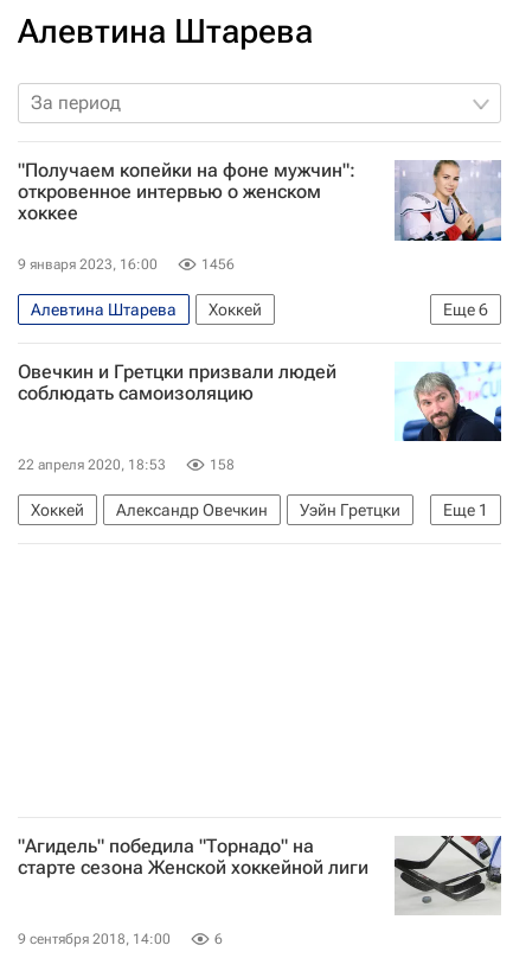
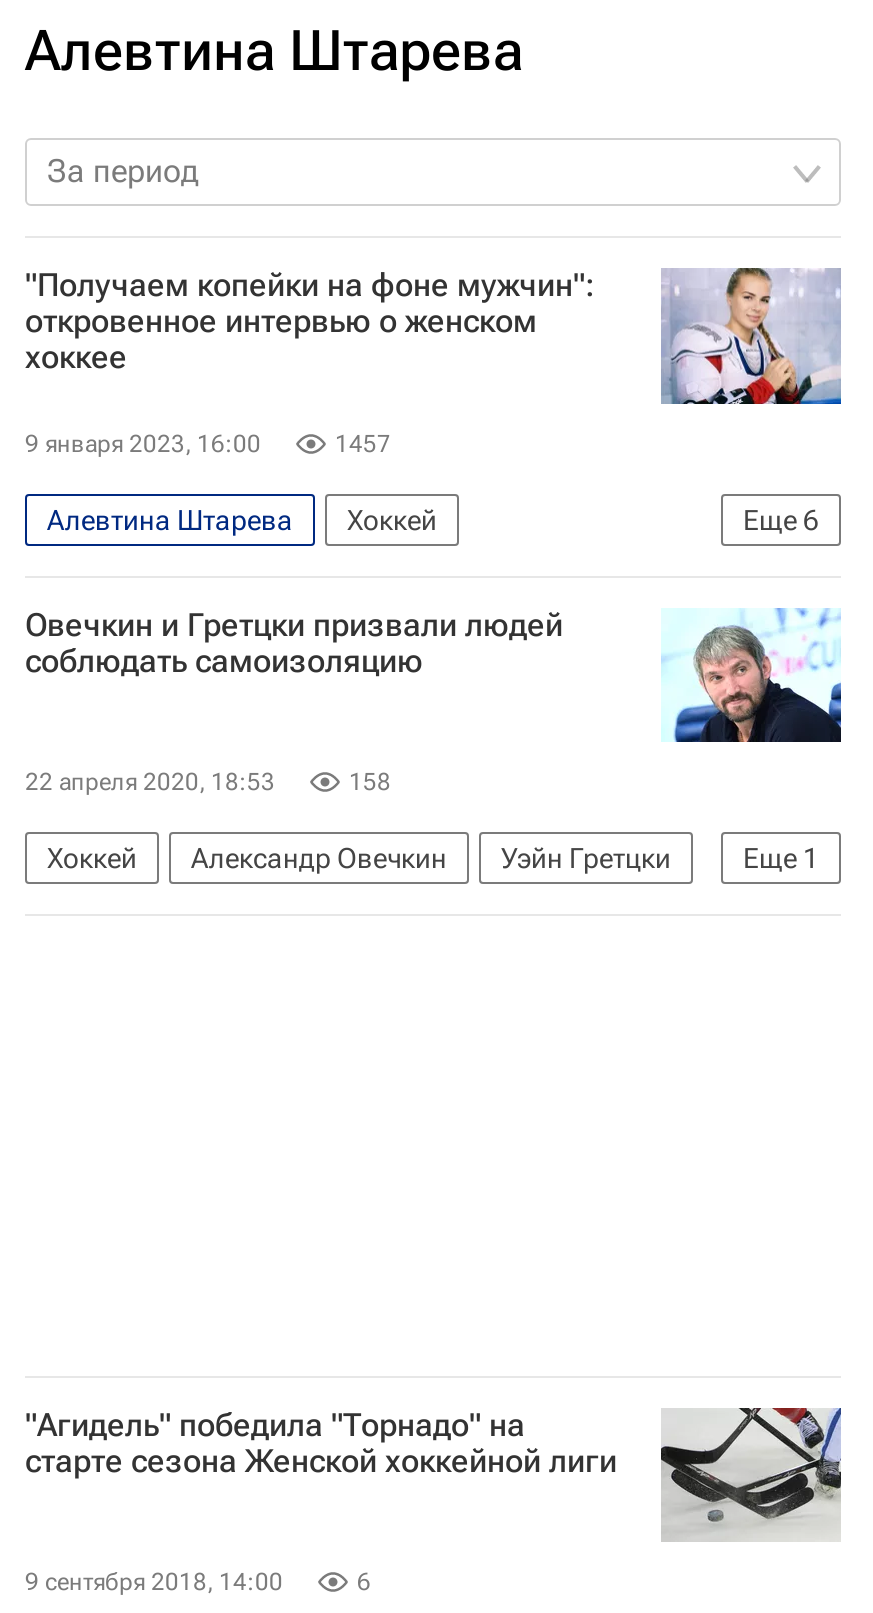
[201,256,235,272] 1456 -> [335,429,391,457] 1457

